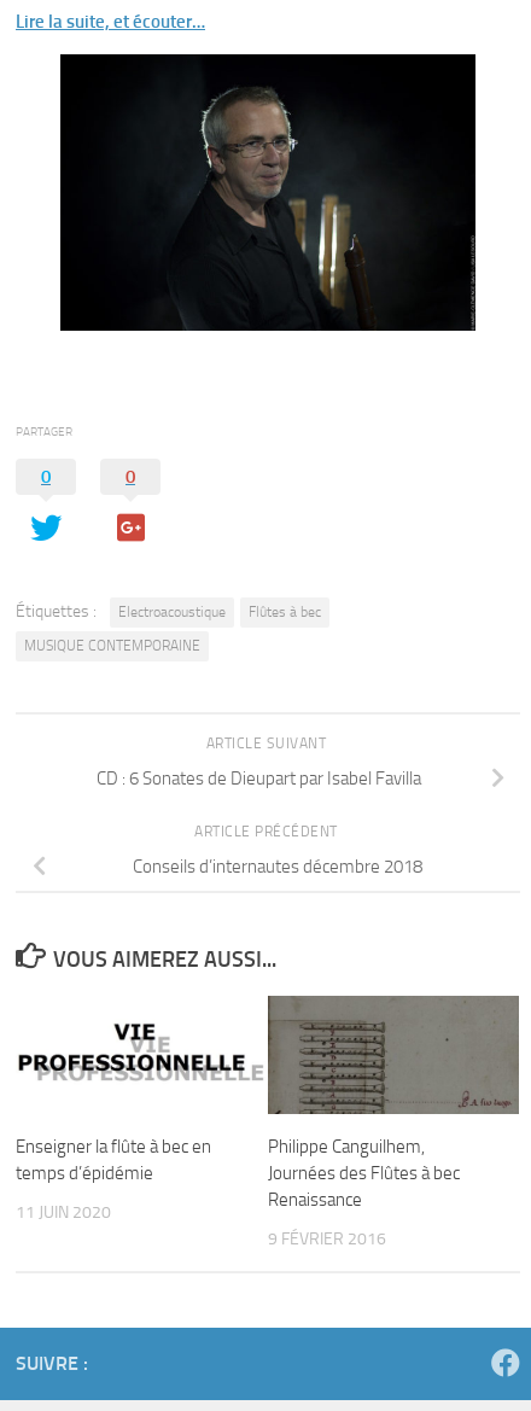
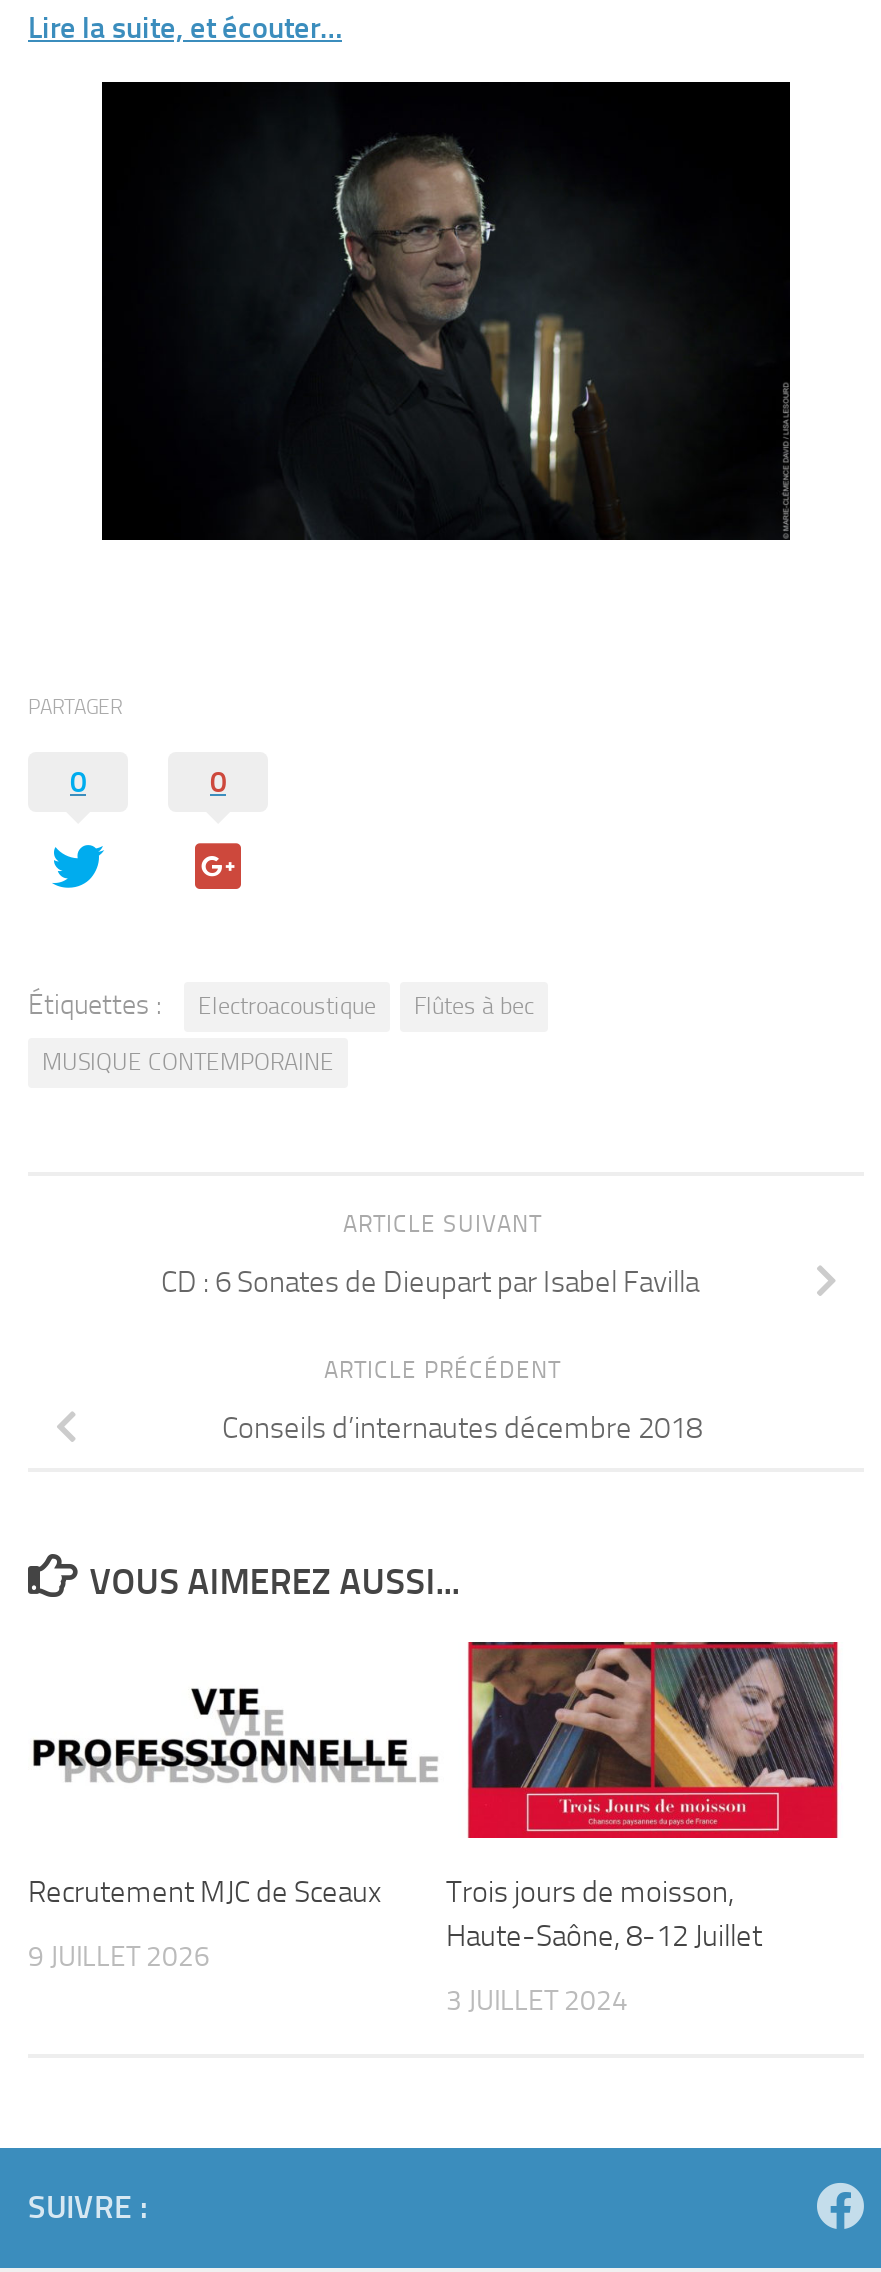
[267,995,520,1211] [image] | Philippe Canguilhem, | Journées des Flûtes à bec | Renaissance -> [446,1640,862,1954] [image] | Trois jours de moisson, | Haute-Saône, 8-12 Juillet
[16,1136,211,1184] Enseigner la flûte à bec en | temps d’épidémie -> [28,1874,382,1910] Recrutement MJC de Sceaux
[16,1202,111,1223] 11 JUIN 2020 -> [28,1940,210,1974] 9 JUILLET 2026
[268,1229,386,1250] 9 FÉVRIER 2016 -> [446,1984,628,2018] 3 JUILLET 2024

